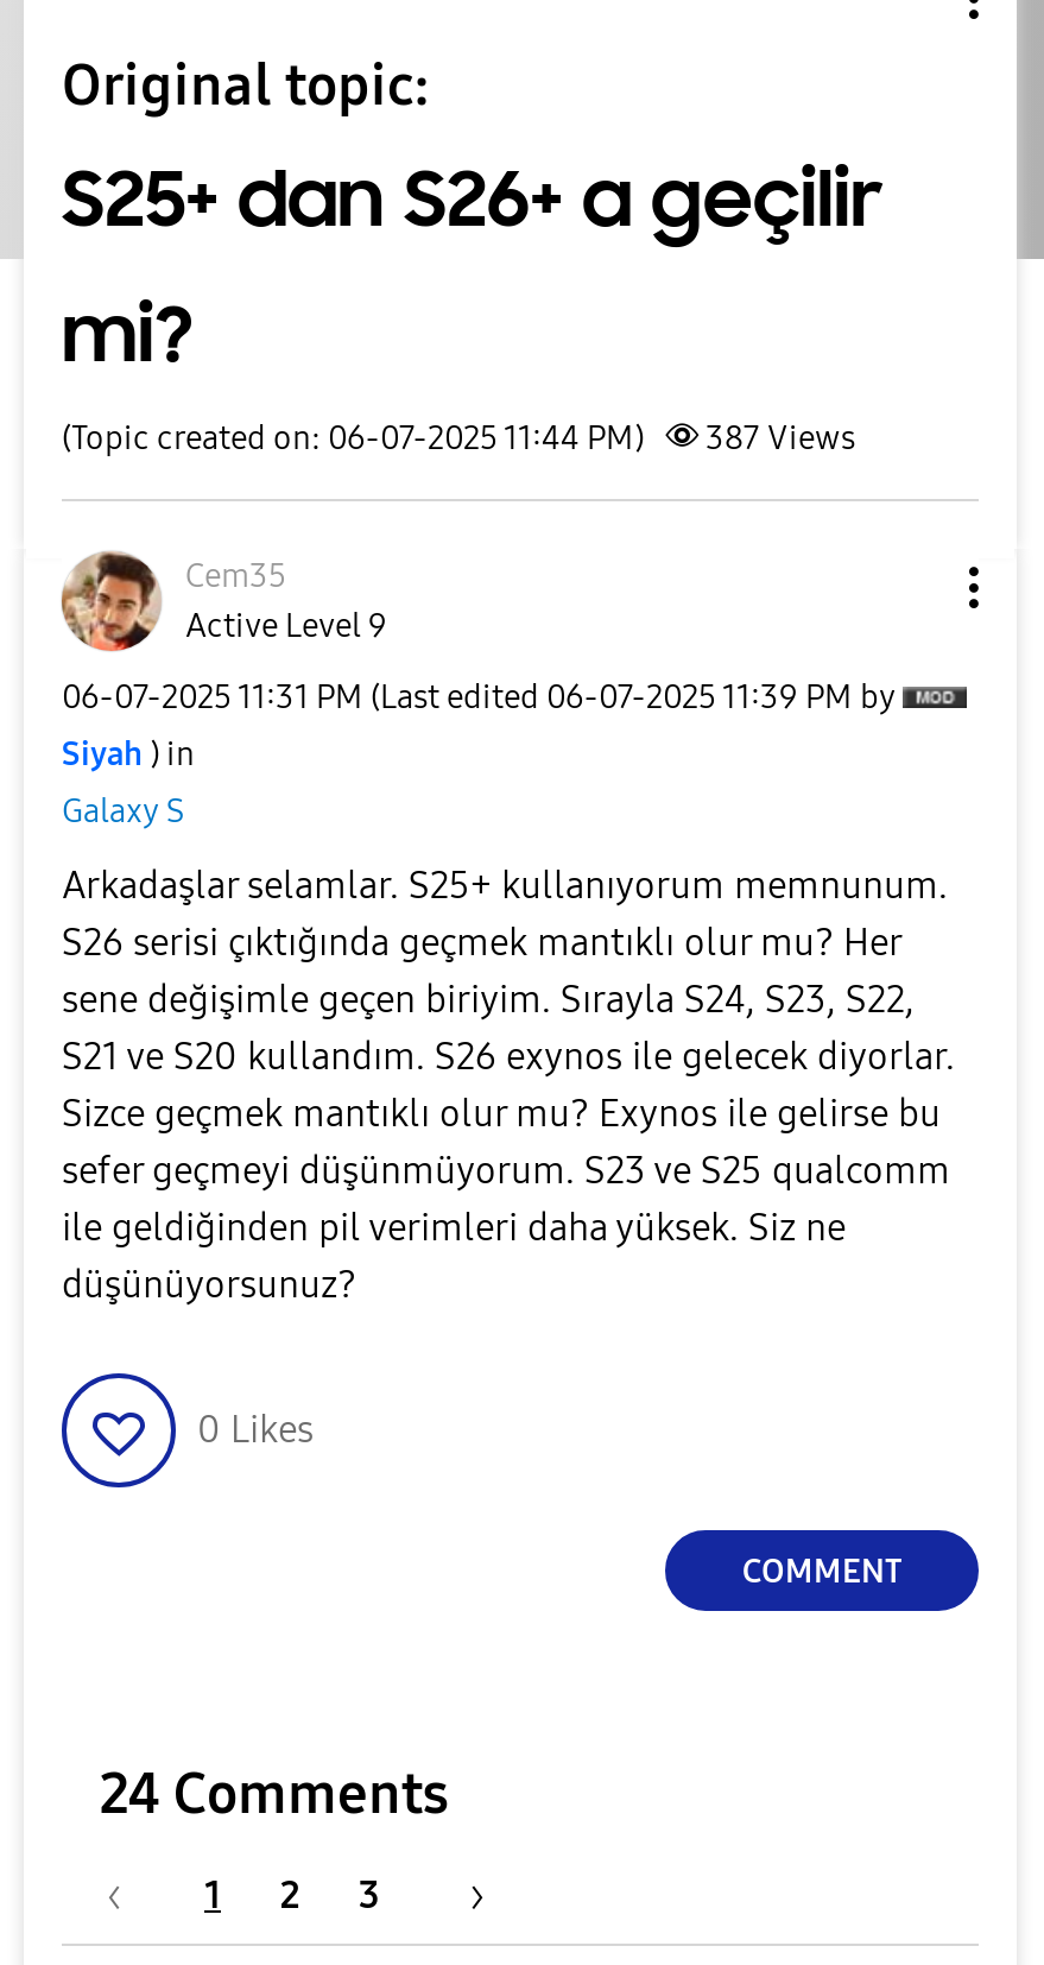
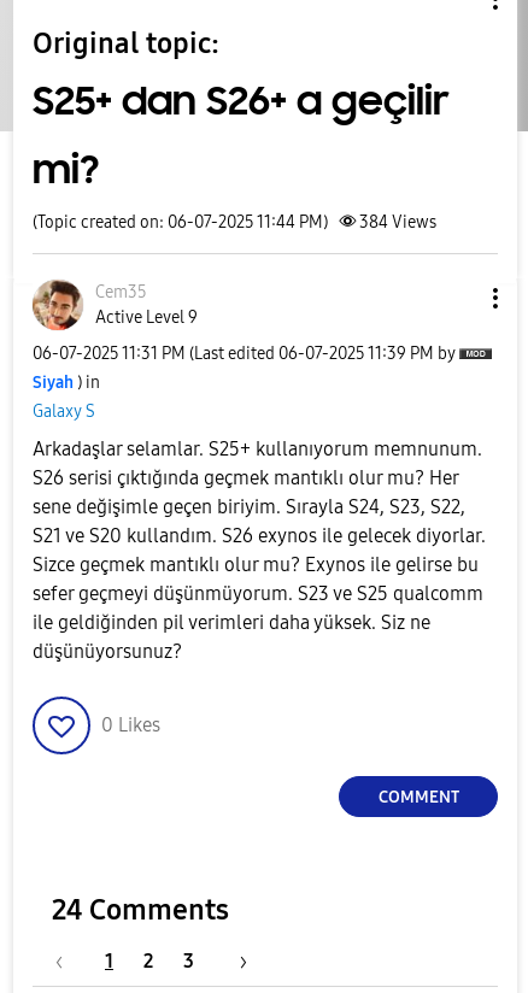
[62,418,855,459] (Topic created on: 06-07-2025 11:44 PM) 387 Views -> [33,212,436,233] (Topic created on: 06-07-2025 11:44 PM) 384 Views

